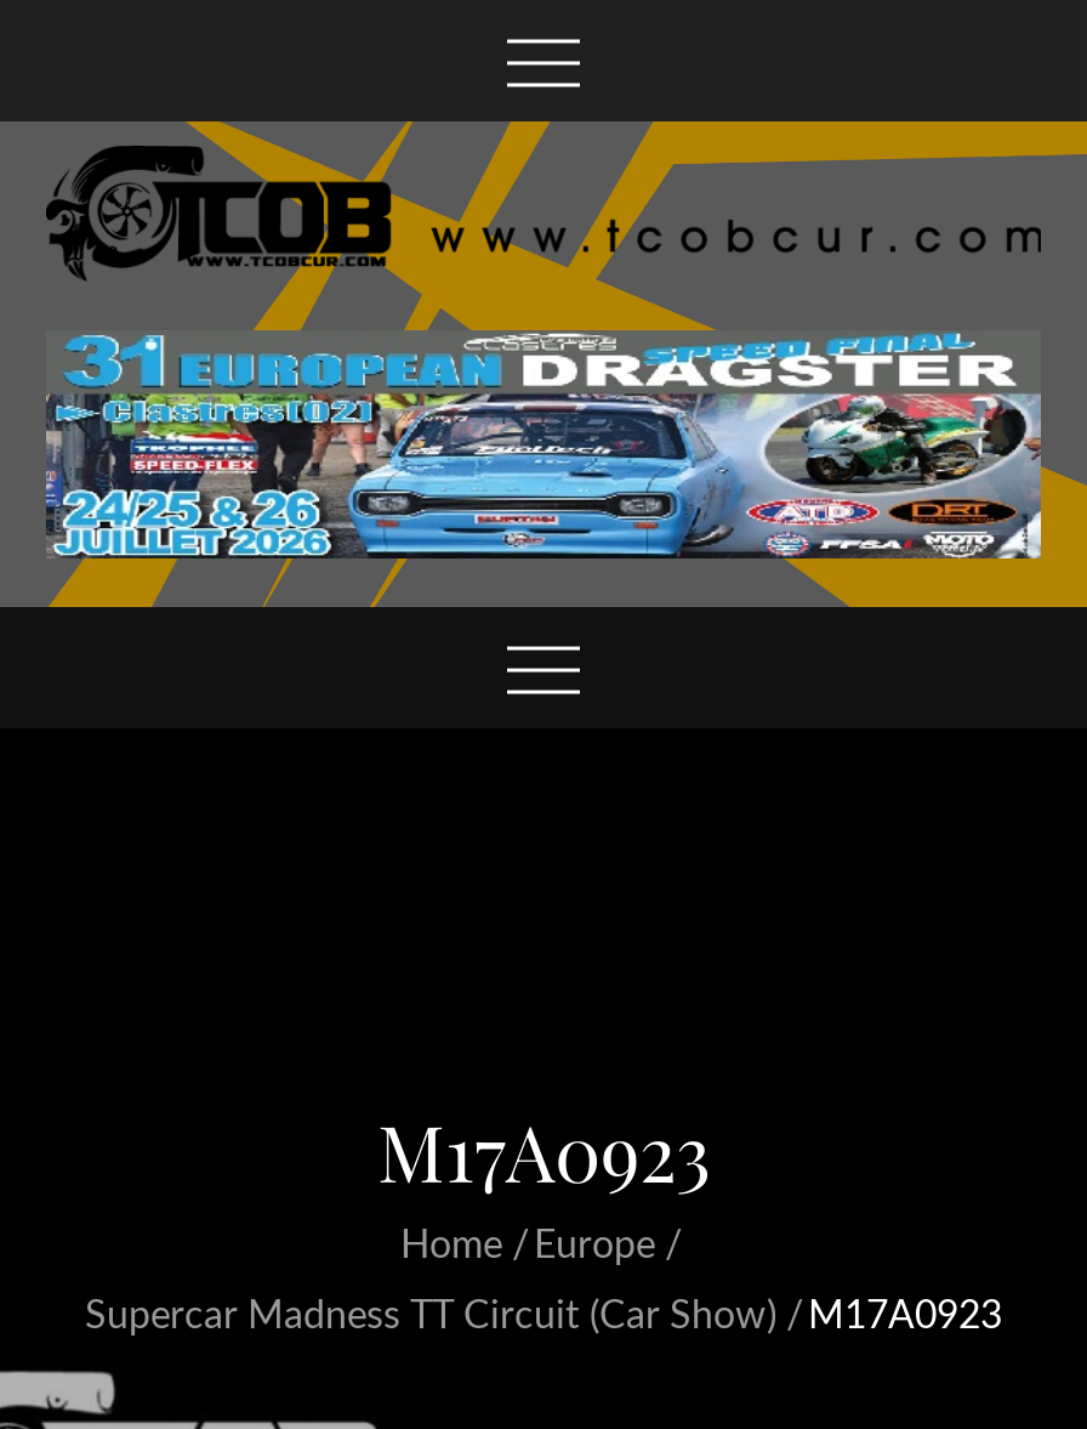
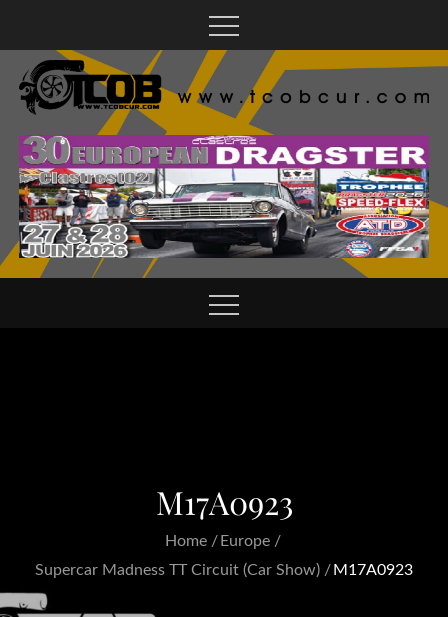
[7,119,1080,607] [image] -> [3,50,445,279] [image]

